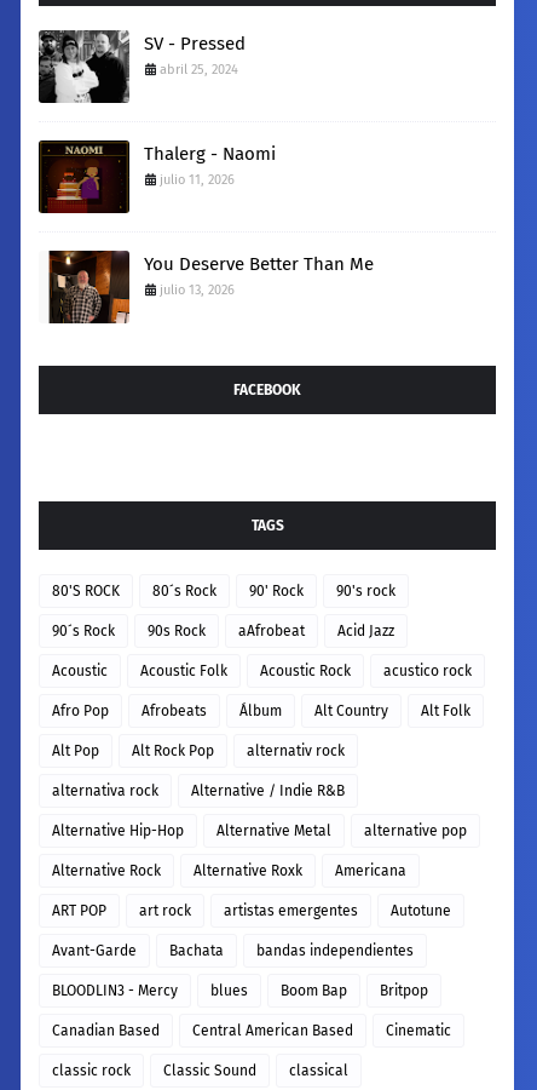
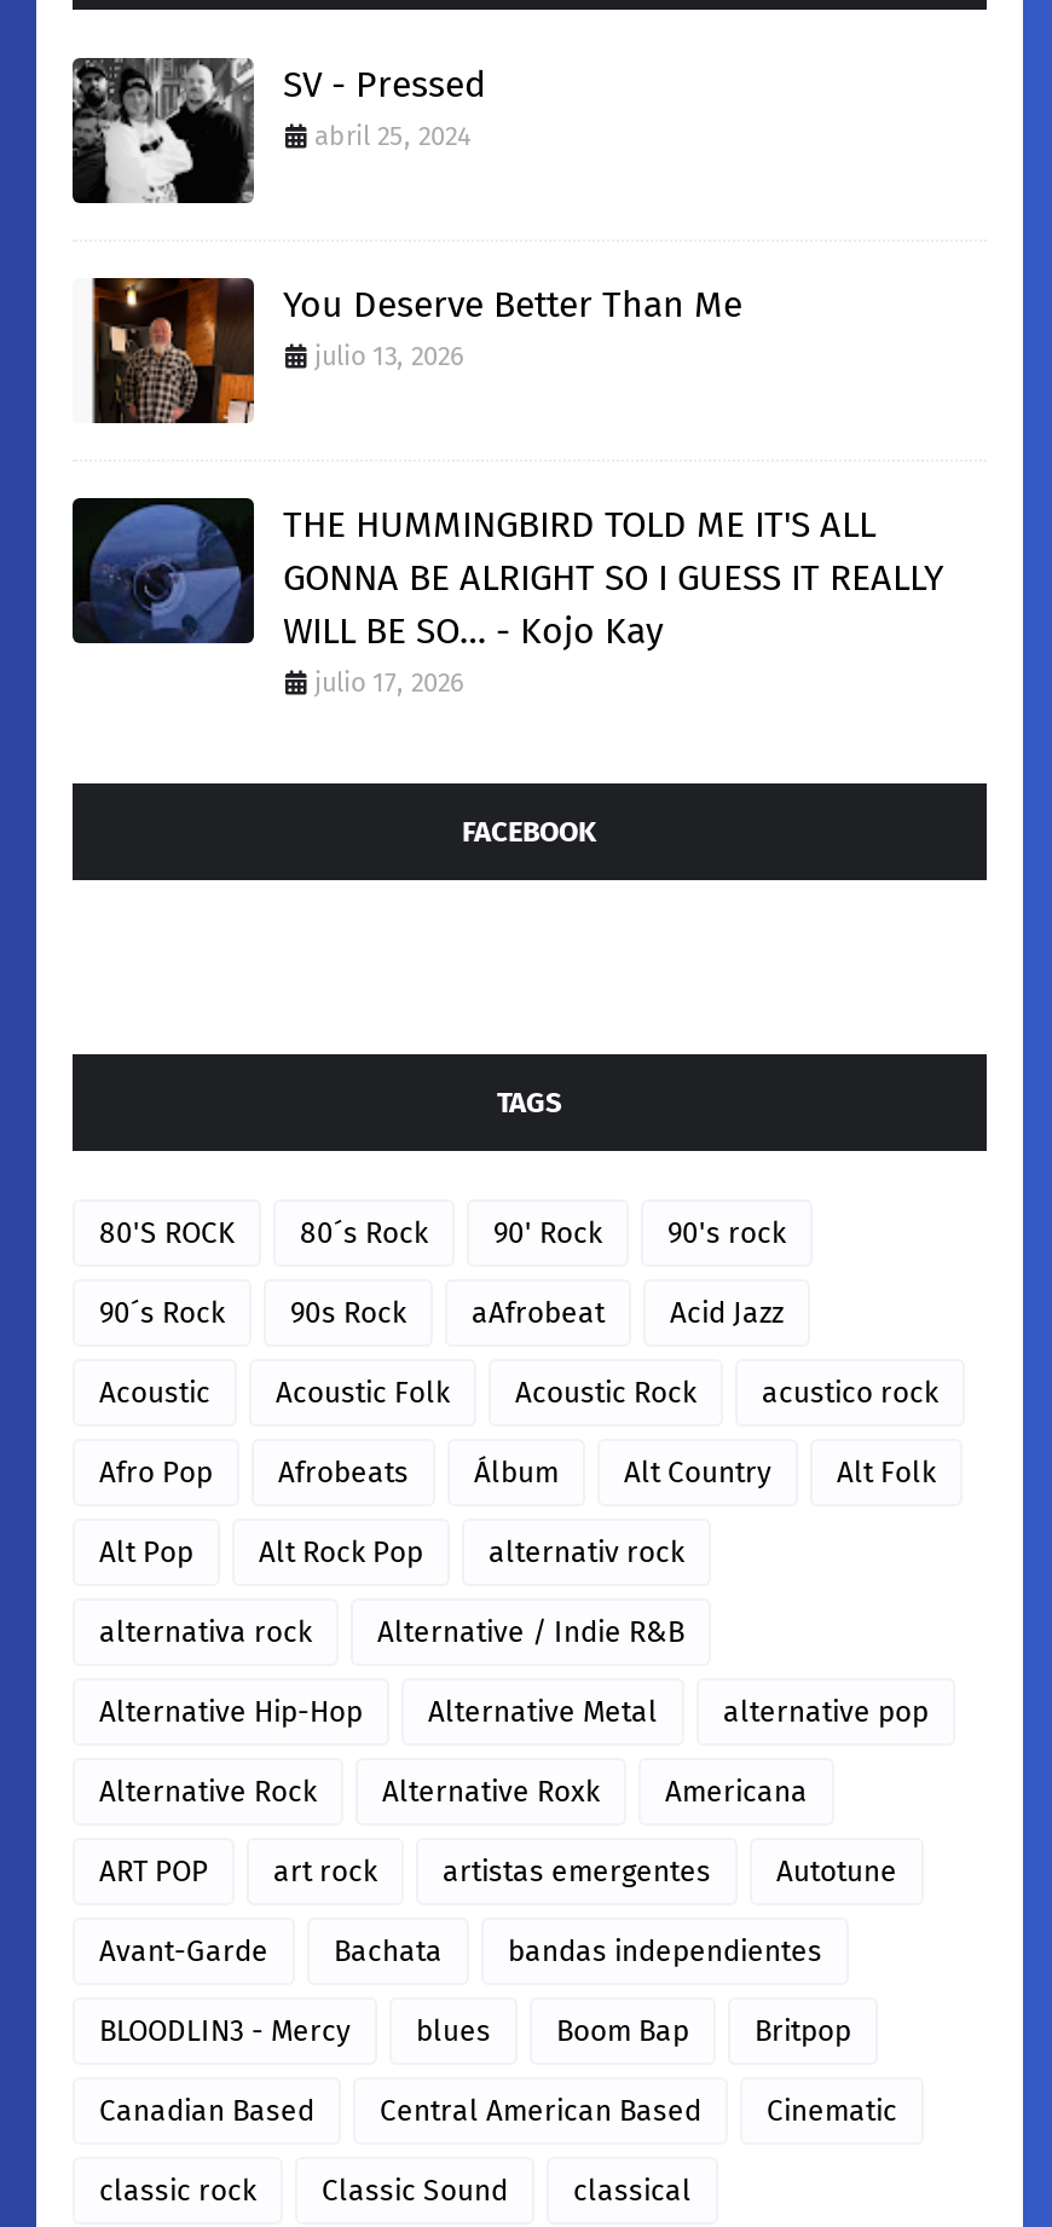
[39,142,276,213] [image] | Thalerg - Naomi | julio 11, 2026 -> none
moved [48,248,374,325] -> [92,273,742,426]: [image] | You Deserve Better Than Me | julio 13, 2026
none -> [70,496,943,698] [image] | THE HUMMINGBIRD TOLD ME IT'S ALL | GONNA BE ALRIGHT SO I GUESS IT REALLY | WILL BE SO… - Kojo Kay | julio 17, 2026

